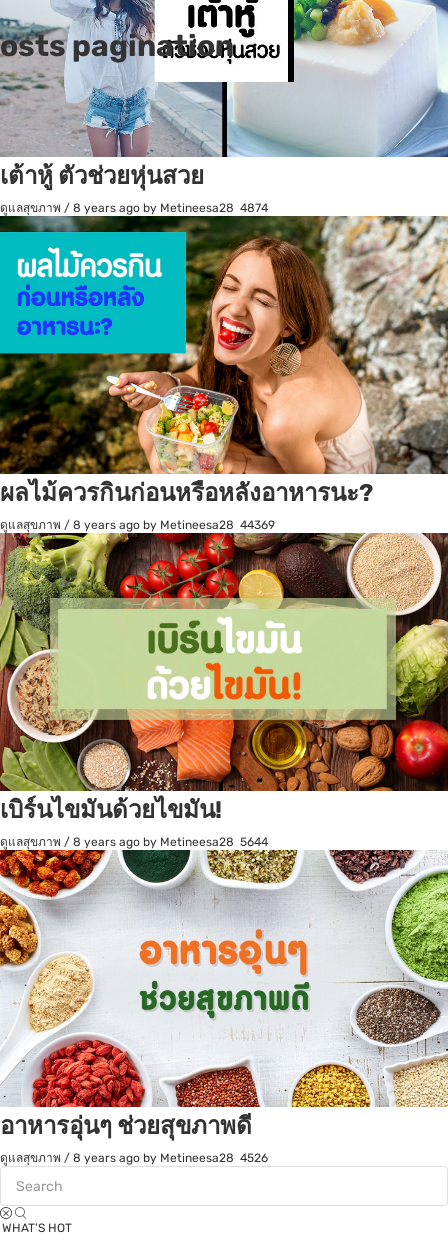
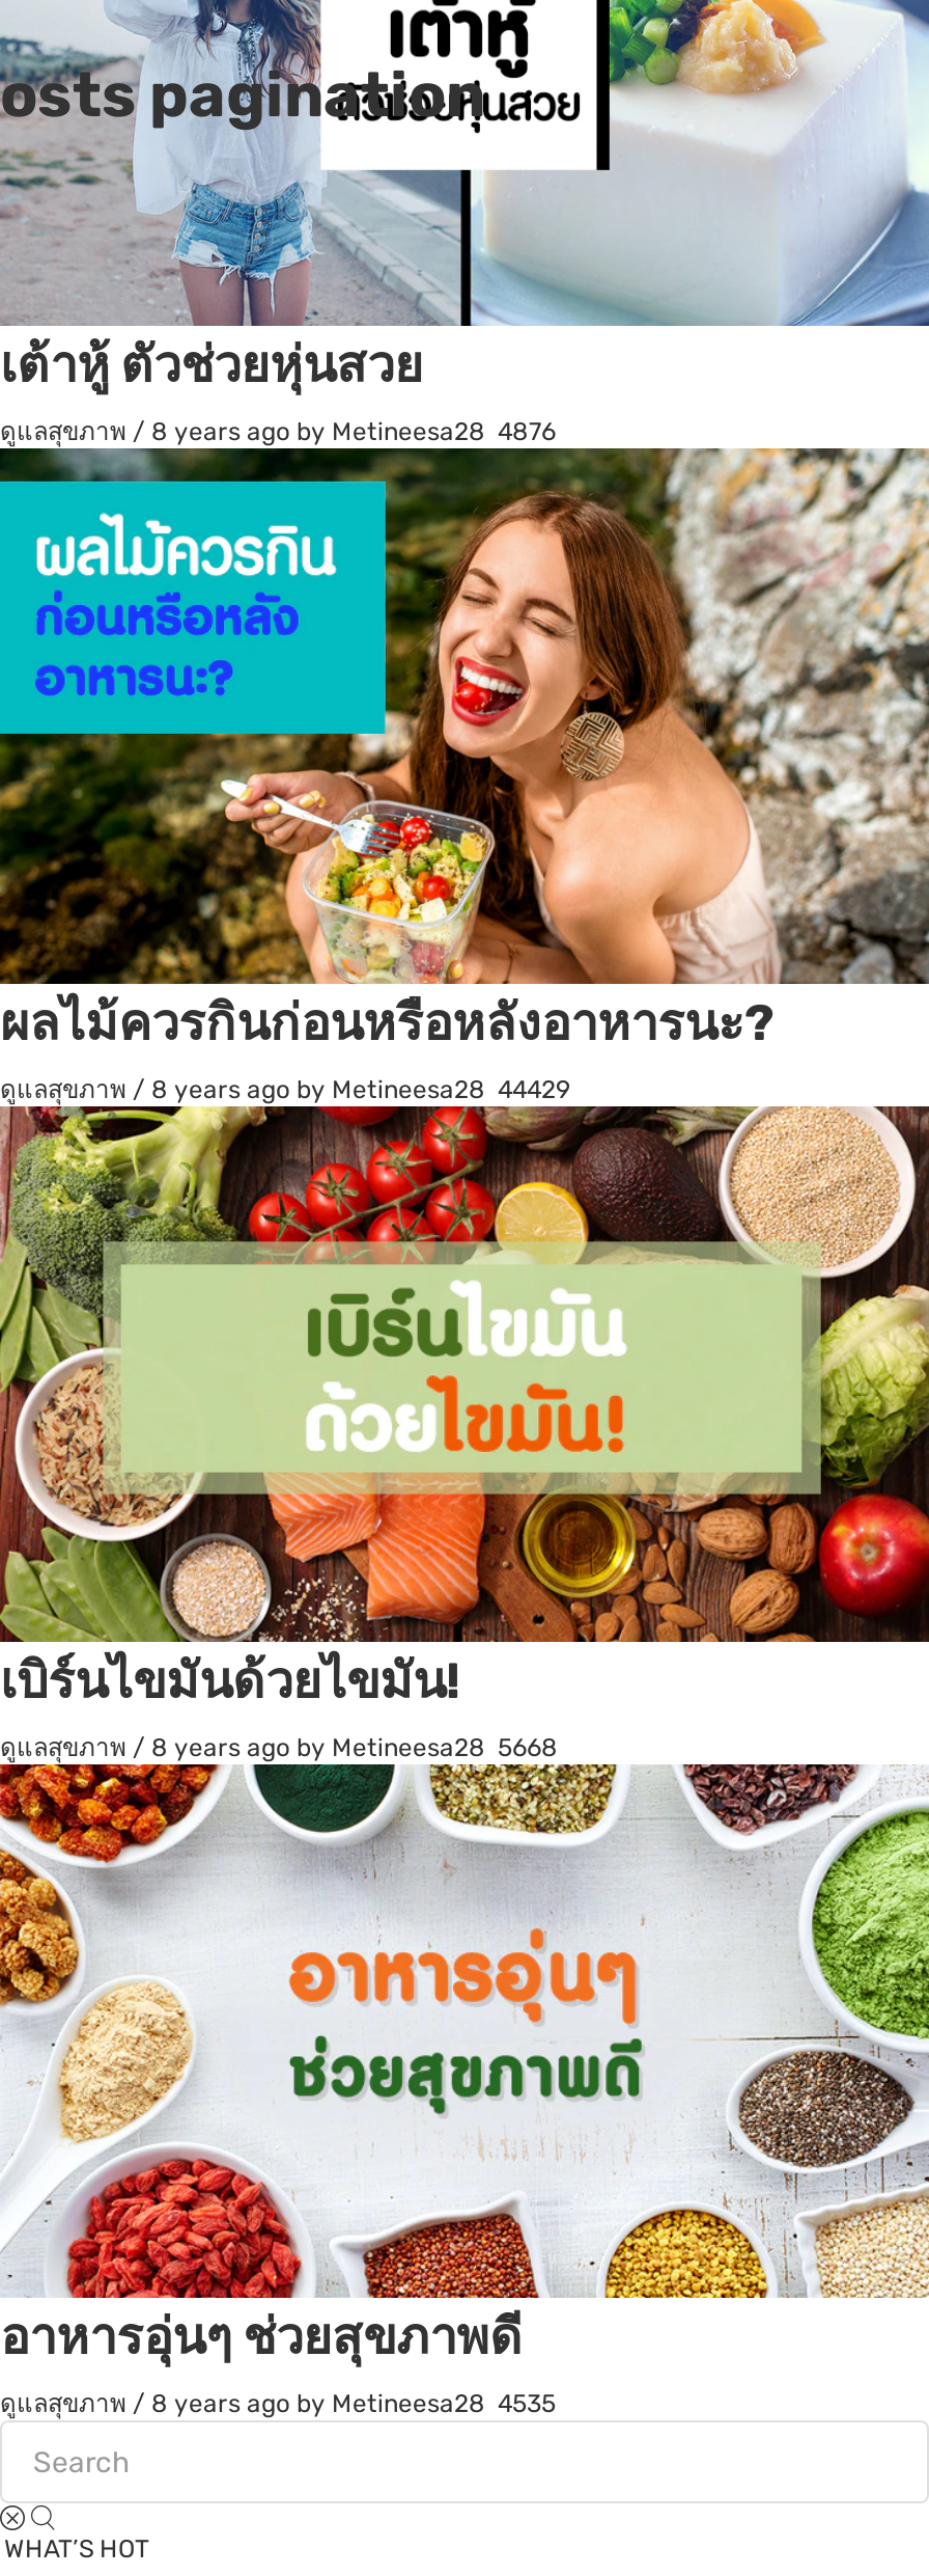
[0,201,268,215] ดูแลสุขภาพ / 8 years ago by Metineesa28 4874 -> [0,418,556,447] ดูแลสุขภาพ / 8 years ago by Metineesa28 4876
[0,518,275,532] ดูแลสุขภาพ / 8 years ago by Metineesa28 44369 -> [0,1075,570,1104] ดูแลสุขภาพ / 8 years ago by Metineesa28 44429
[0,835,268,849] ดูแลสุขภาพ / 8 years ago by Metineesa28 5644 -> [0,1733,558,1762] ดูแลสุขภาพ / 8 years ago by Metineesa28 5668
[0,1151,268,1165] ดูแลสุขภาพ / 8 years ago by Metineesa28 4526 -> [0,2390,556,2419] ดูแลสุขภาพ / 8 years ago by Metineesa28 4535

